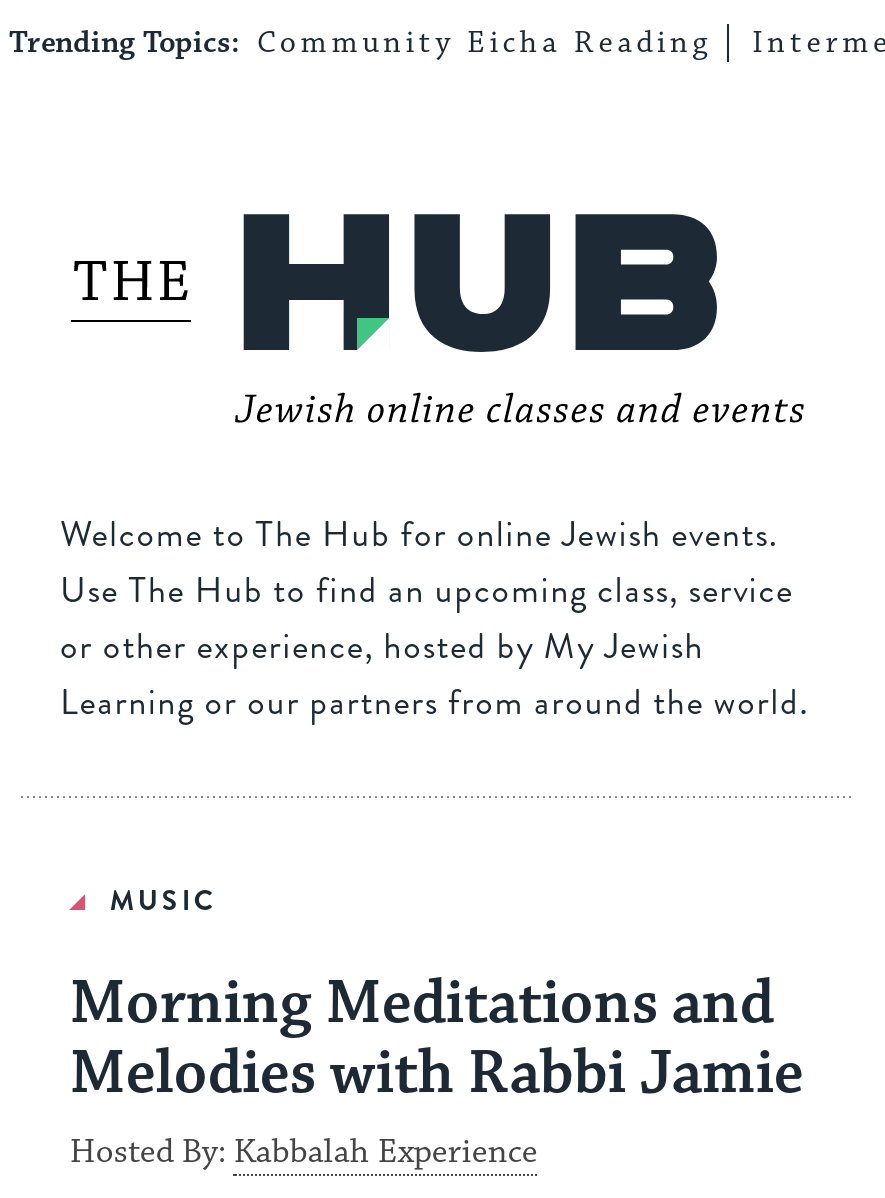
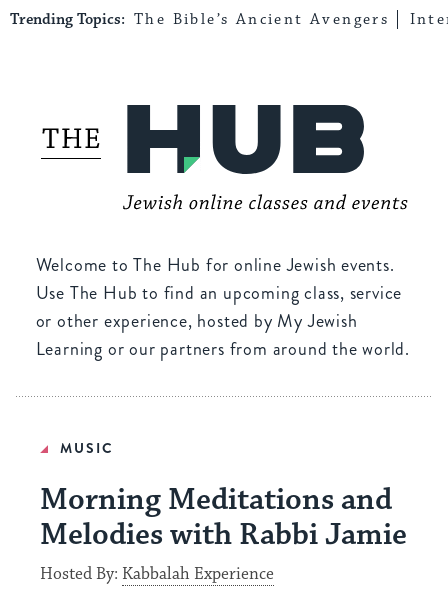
[9,24,711,62] Trending Topics: Community Eicha Reading -> [10,10,389,29] Trending Topics: The Bible’s Ancient Avengers

